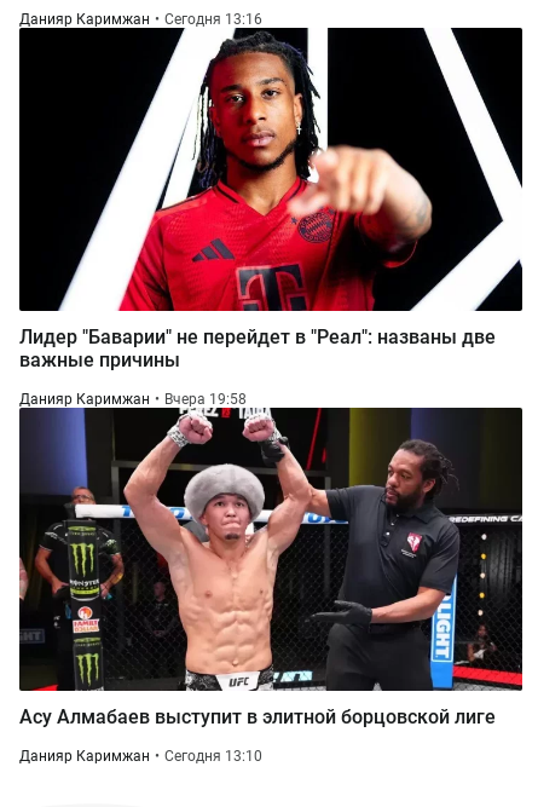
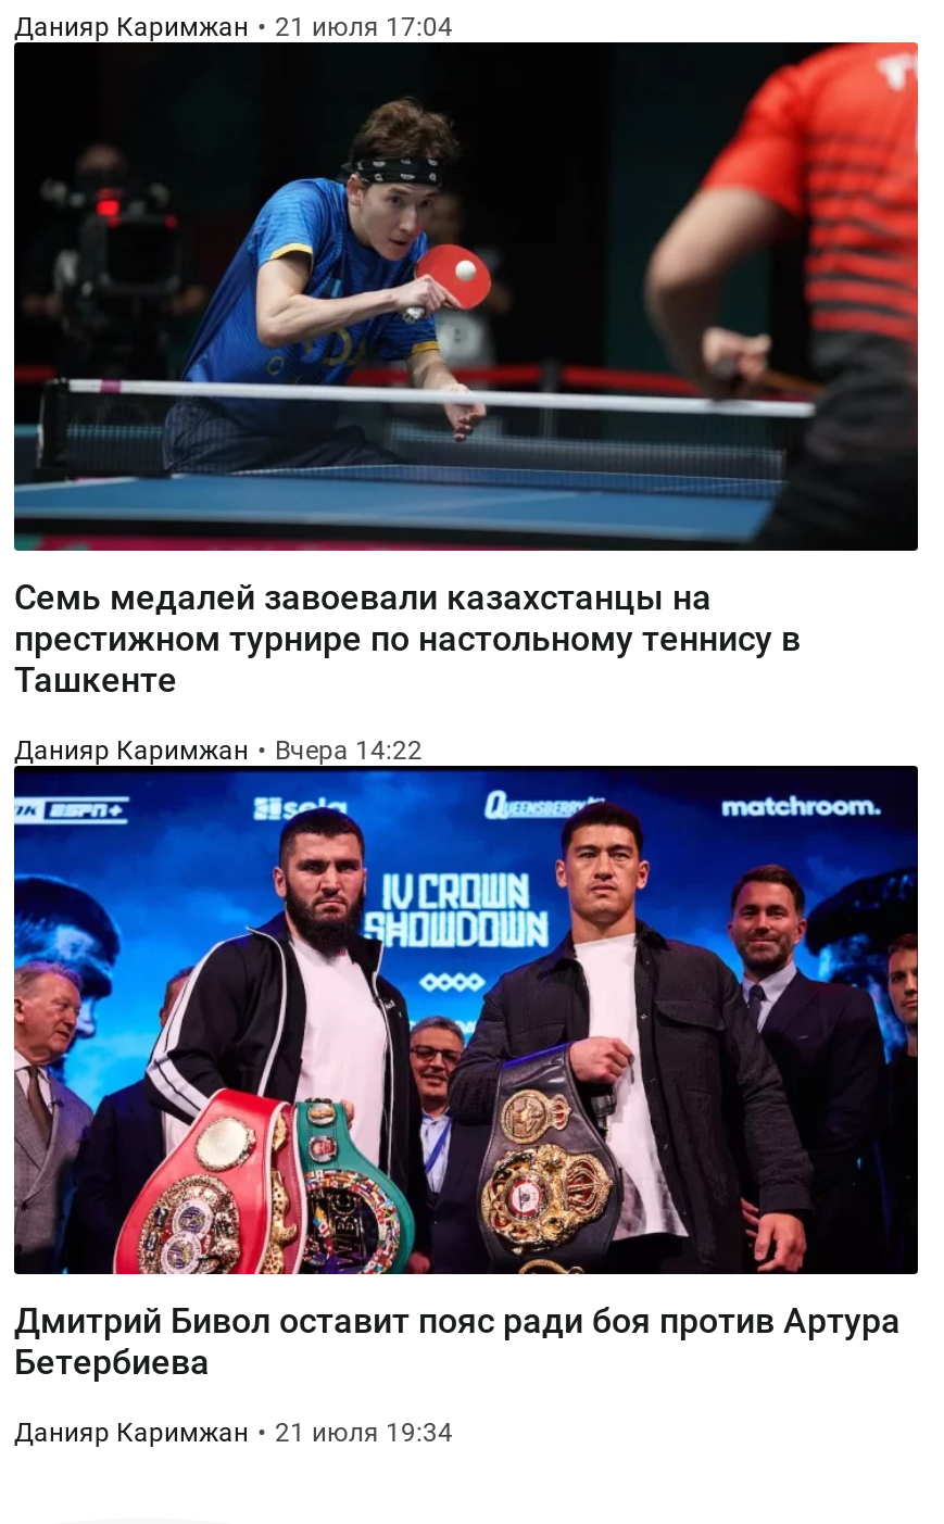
[19,11,523,312] [image] | Данияр Каримжан Сегодня 13:16 -> [12,12,920,553] [image] | Данияр Каримжан 21 июля 17:04
[19,325,496,371] Лидер "Баварии" не перейдет в "Реал": названы две | важные причины -> [14,577,801,701] Семь медалей завоевали казахстанцы на | престижном турнире по настольному теннису в | Ташкенте
[19,391,247,408] Данияр Каримжан Вчера 19:58 -> [14,735,423,766] Данияр Каримжан Вчера 14:22
[18,408,523,728] [image] | Асу Алмабаев выступит в элитной борцовской лиге -> [12,766,920,1383] [image] | Дмитрий Бивол оставит пояс ради боя против Артура | Бетербиева
[19,748,262,765] Данияр Каримжан Сегодня 13:10 -> [14,1418,453,1448] Данияр Каримжан 21 июля 19:34

